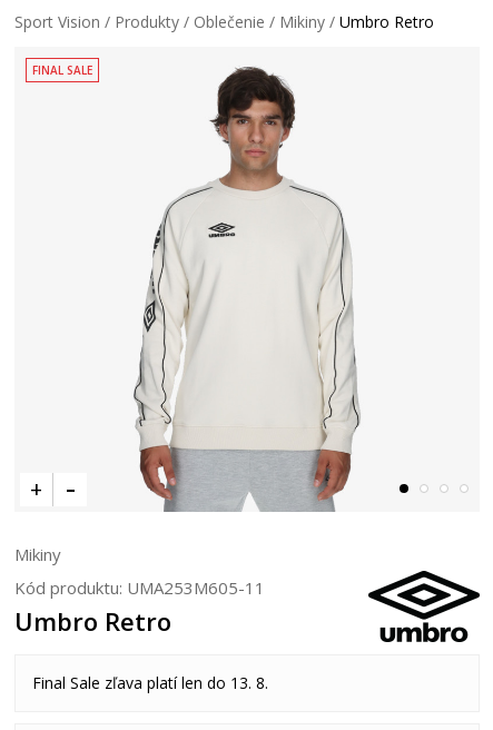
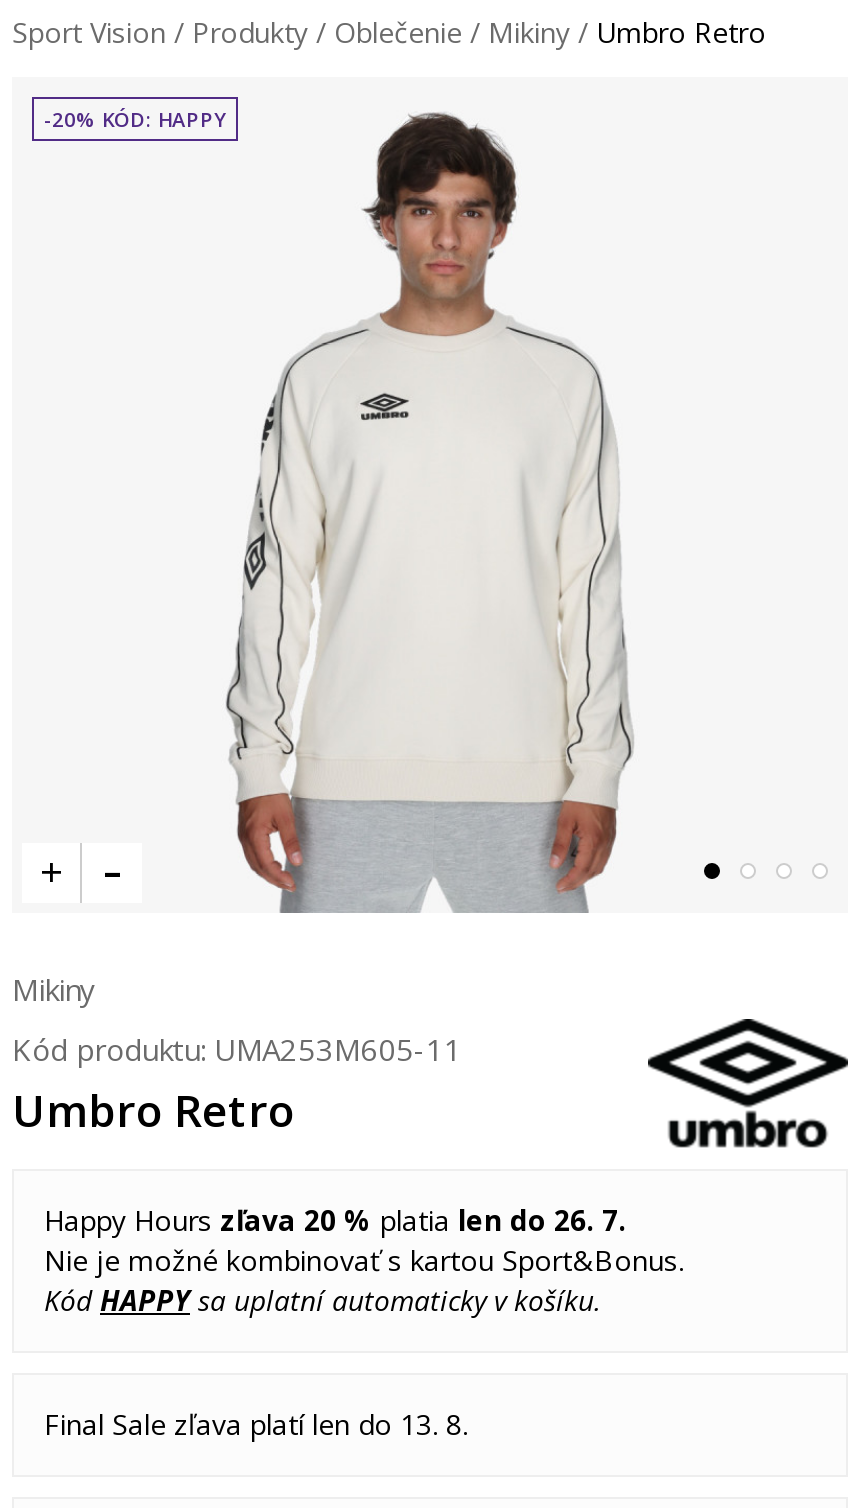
[32,62,92,78] FINAL SALE -> [44,105,226,133] -20% KÓD: HAPPY
none -> [44,1201,684,1319] Happy Hours zľava 20 % platia len do 26. 7. | Nie je možné kombinovať s kartou Sport&Bonus. | Kód HAPPYsa uplatní automaticky v košíku.

